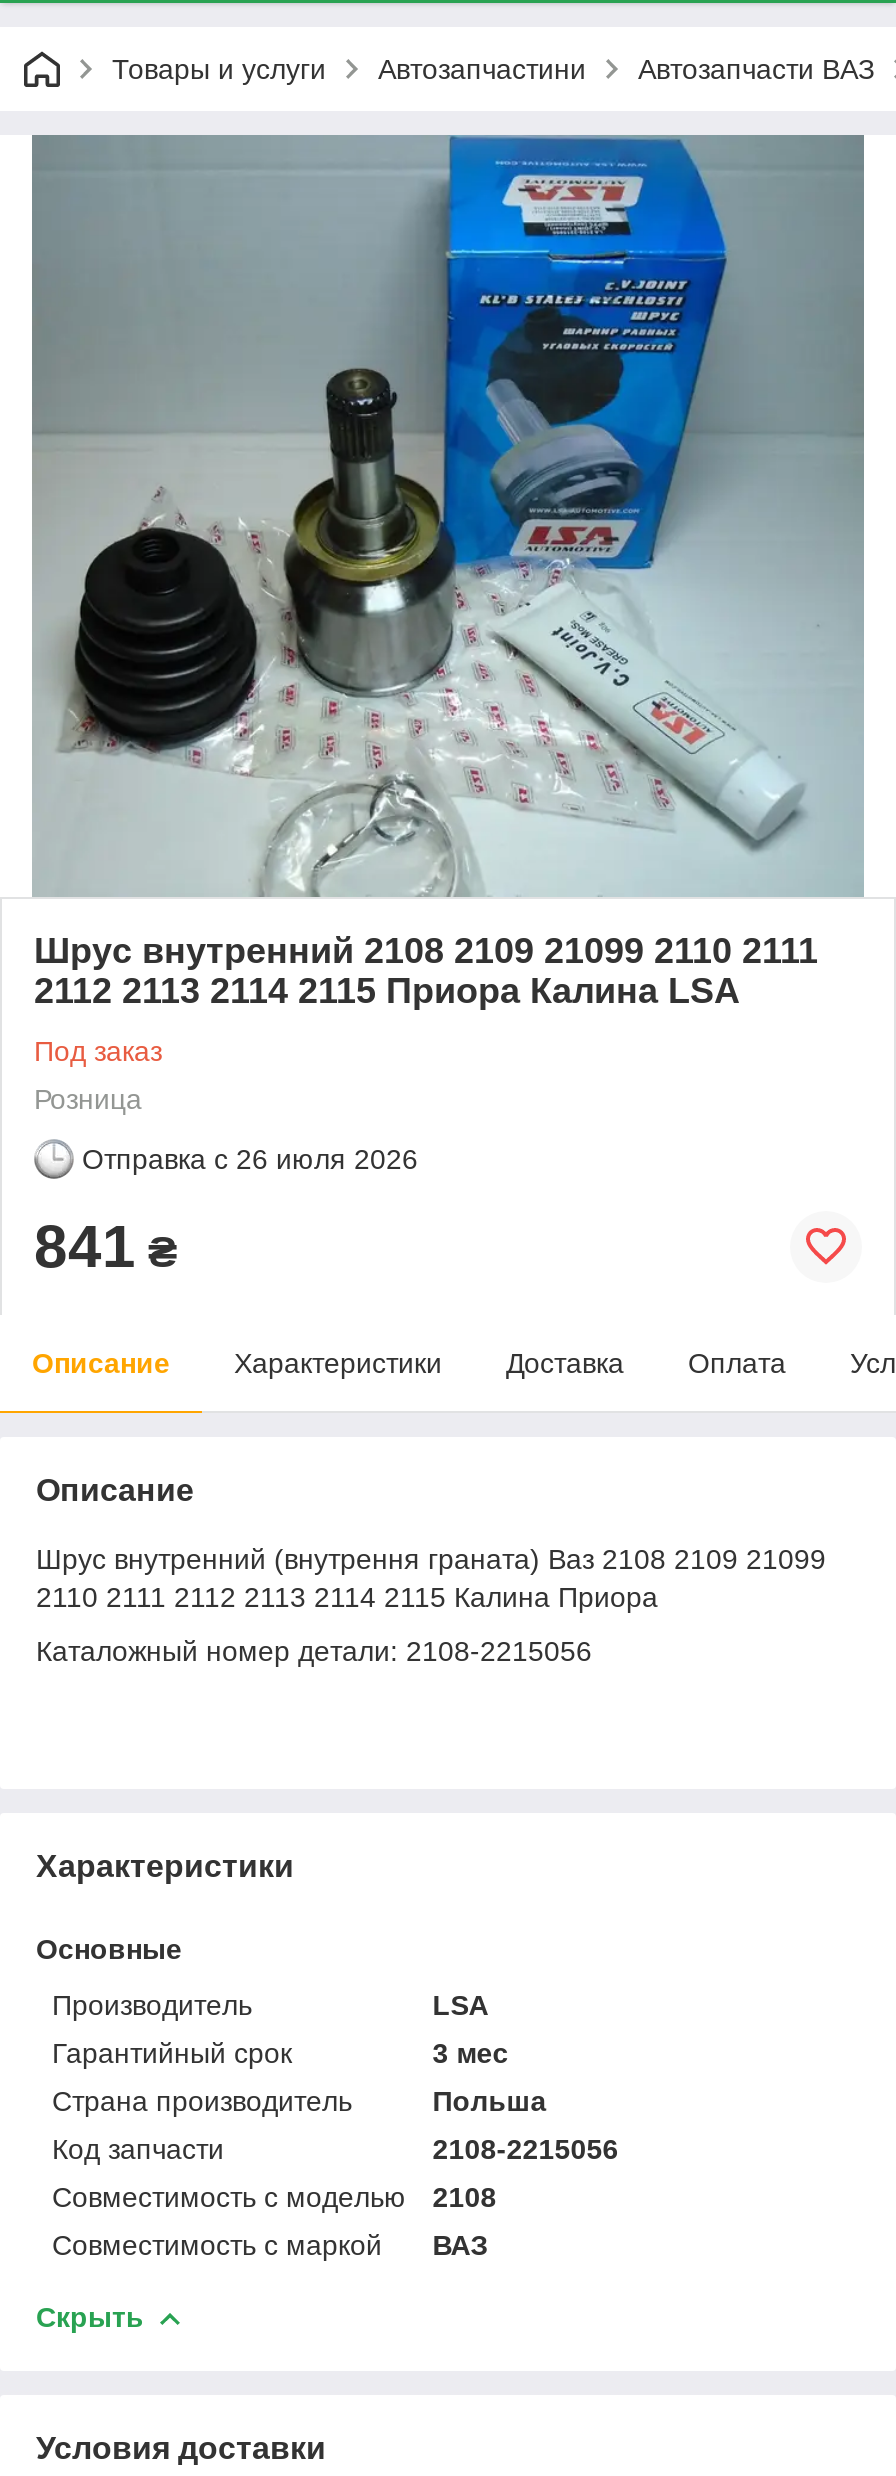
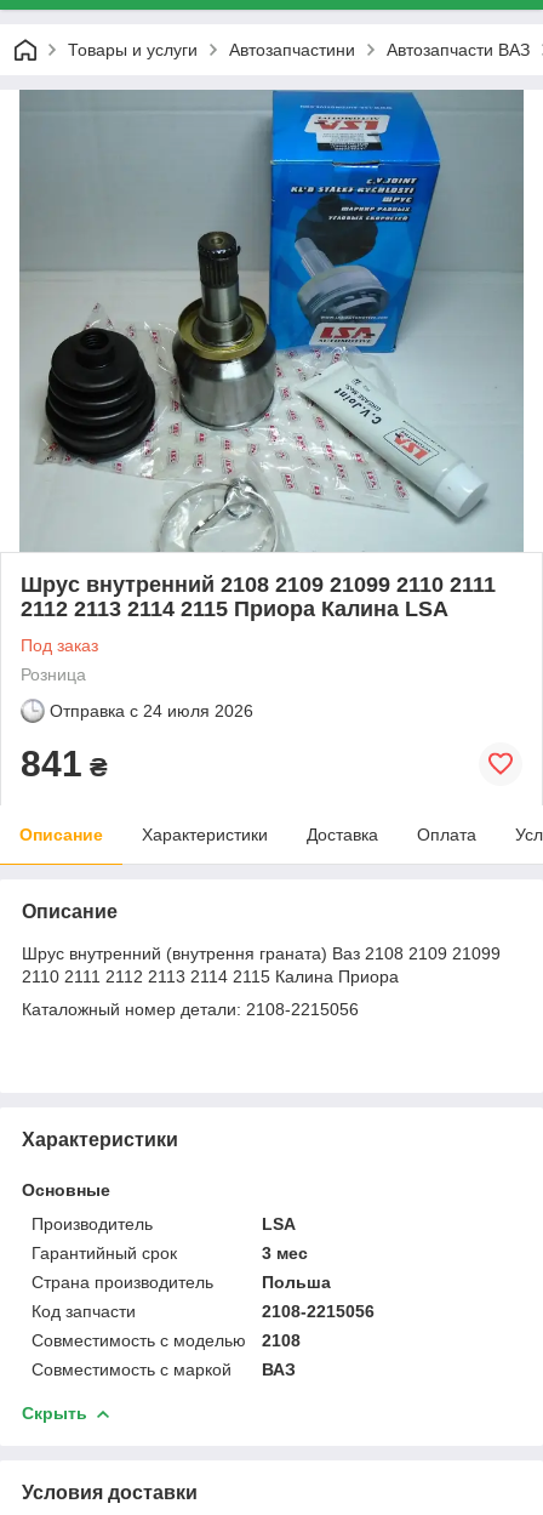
[82,1143,418,1175] Отправка с 26 июля 2026 -> [50,701,253,720] Отправка с 24 июля 2026

